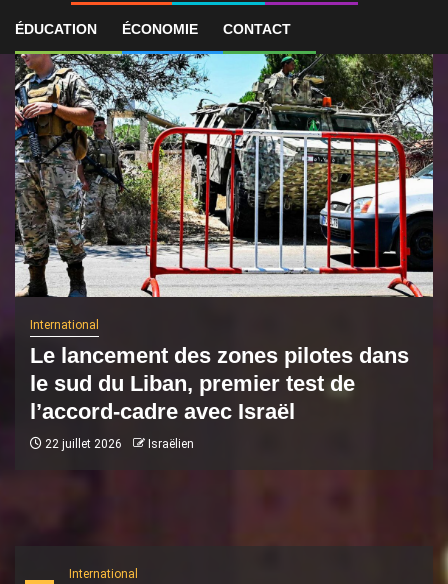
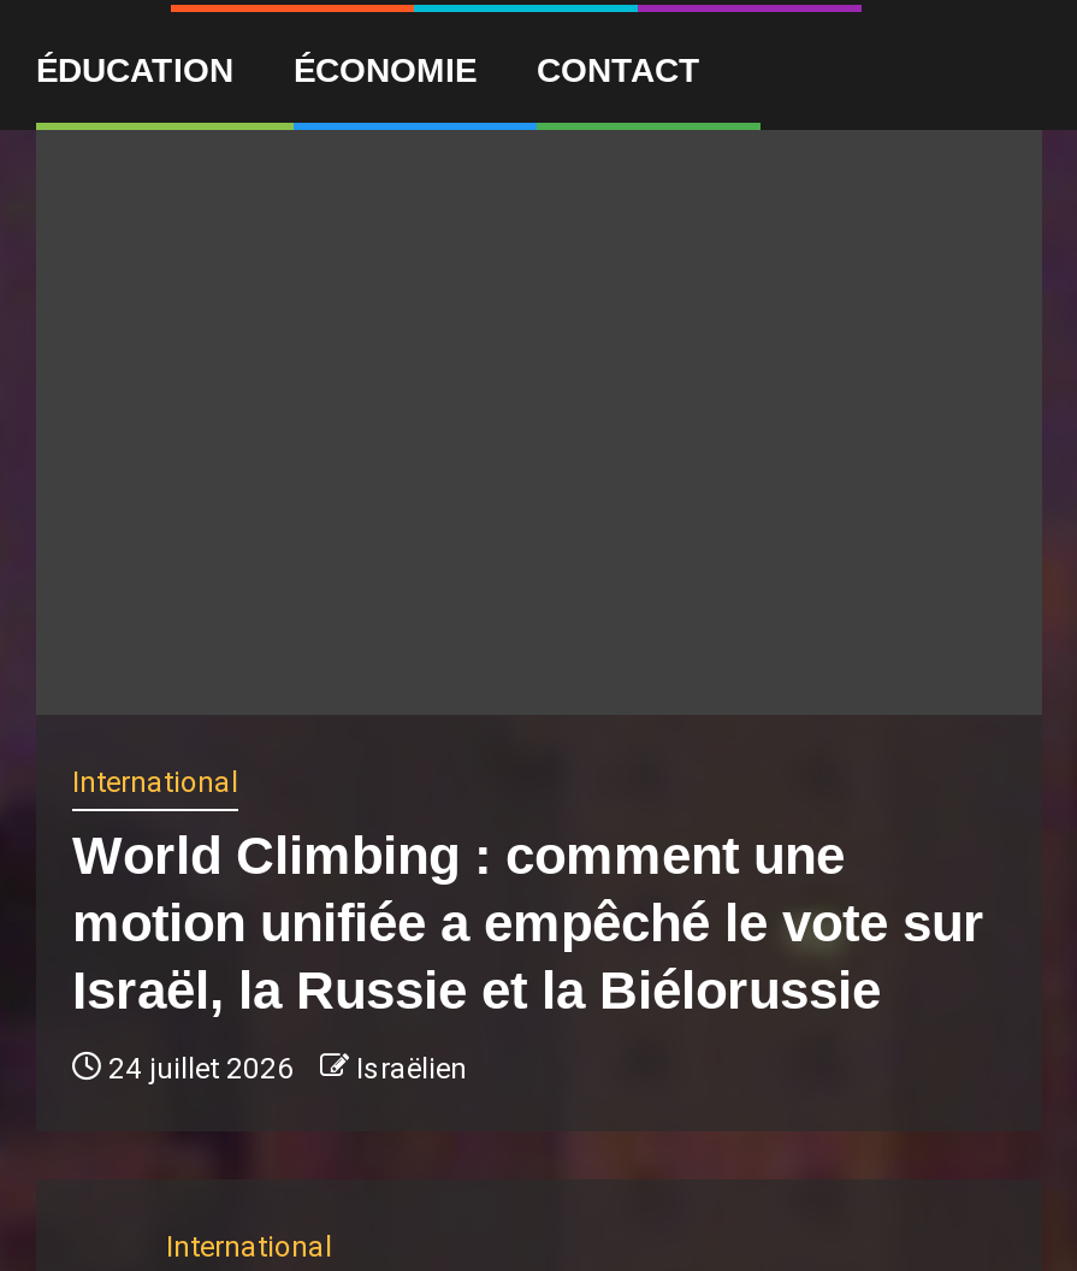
[14,53,434,298] [image] -> none
[30,343,409,424] Le lancement des zones pilotes dans | le sud du Liban, premier test de | l’accord-cadre avec Israël -> [72,826,984,1021] World Climbing : comment une | motion unifiée a empêché le vote sur | Israël, la Russie et la Biélorussie
[42,437,194,451] 22 juillet 2026 Israëlien -> [101,1052,467,1086] 24 juillet 2026 Israëlien

